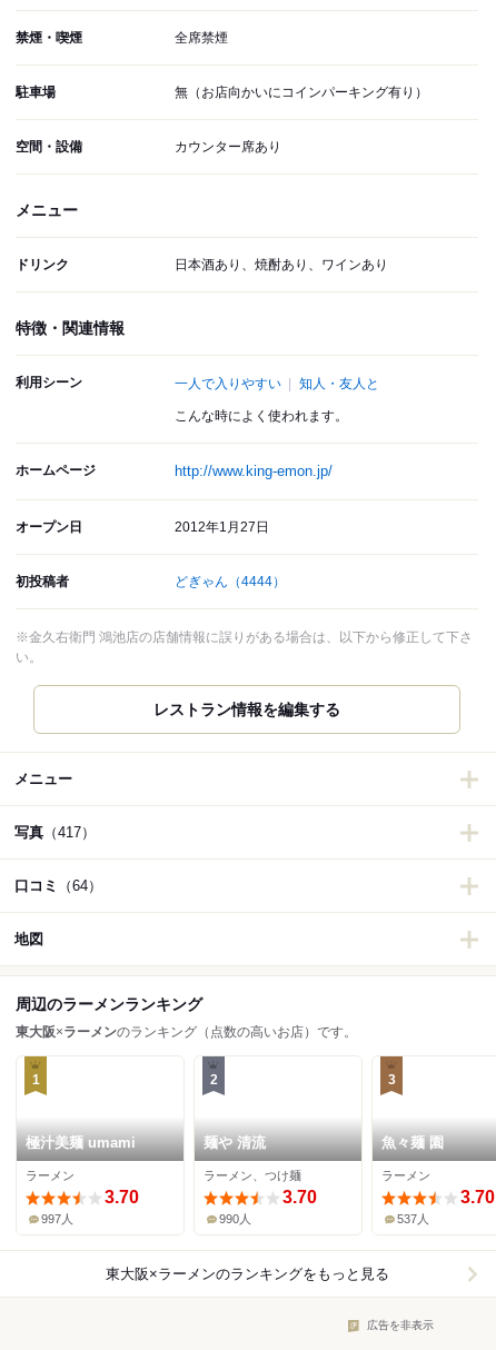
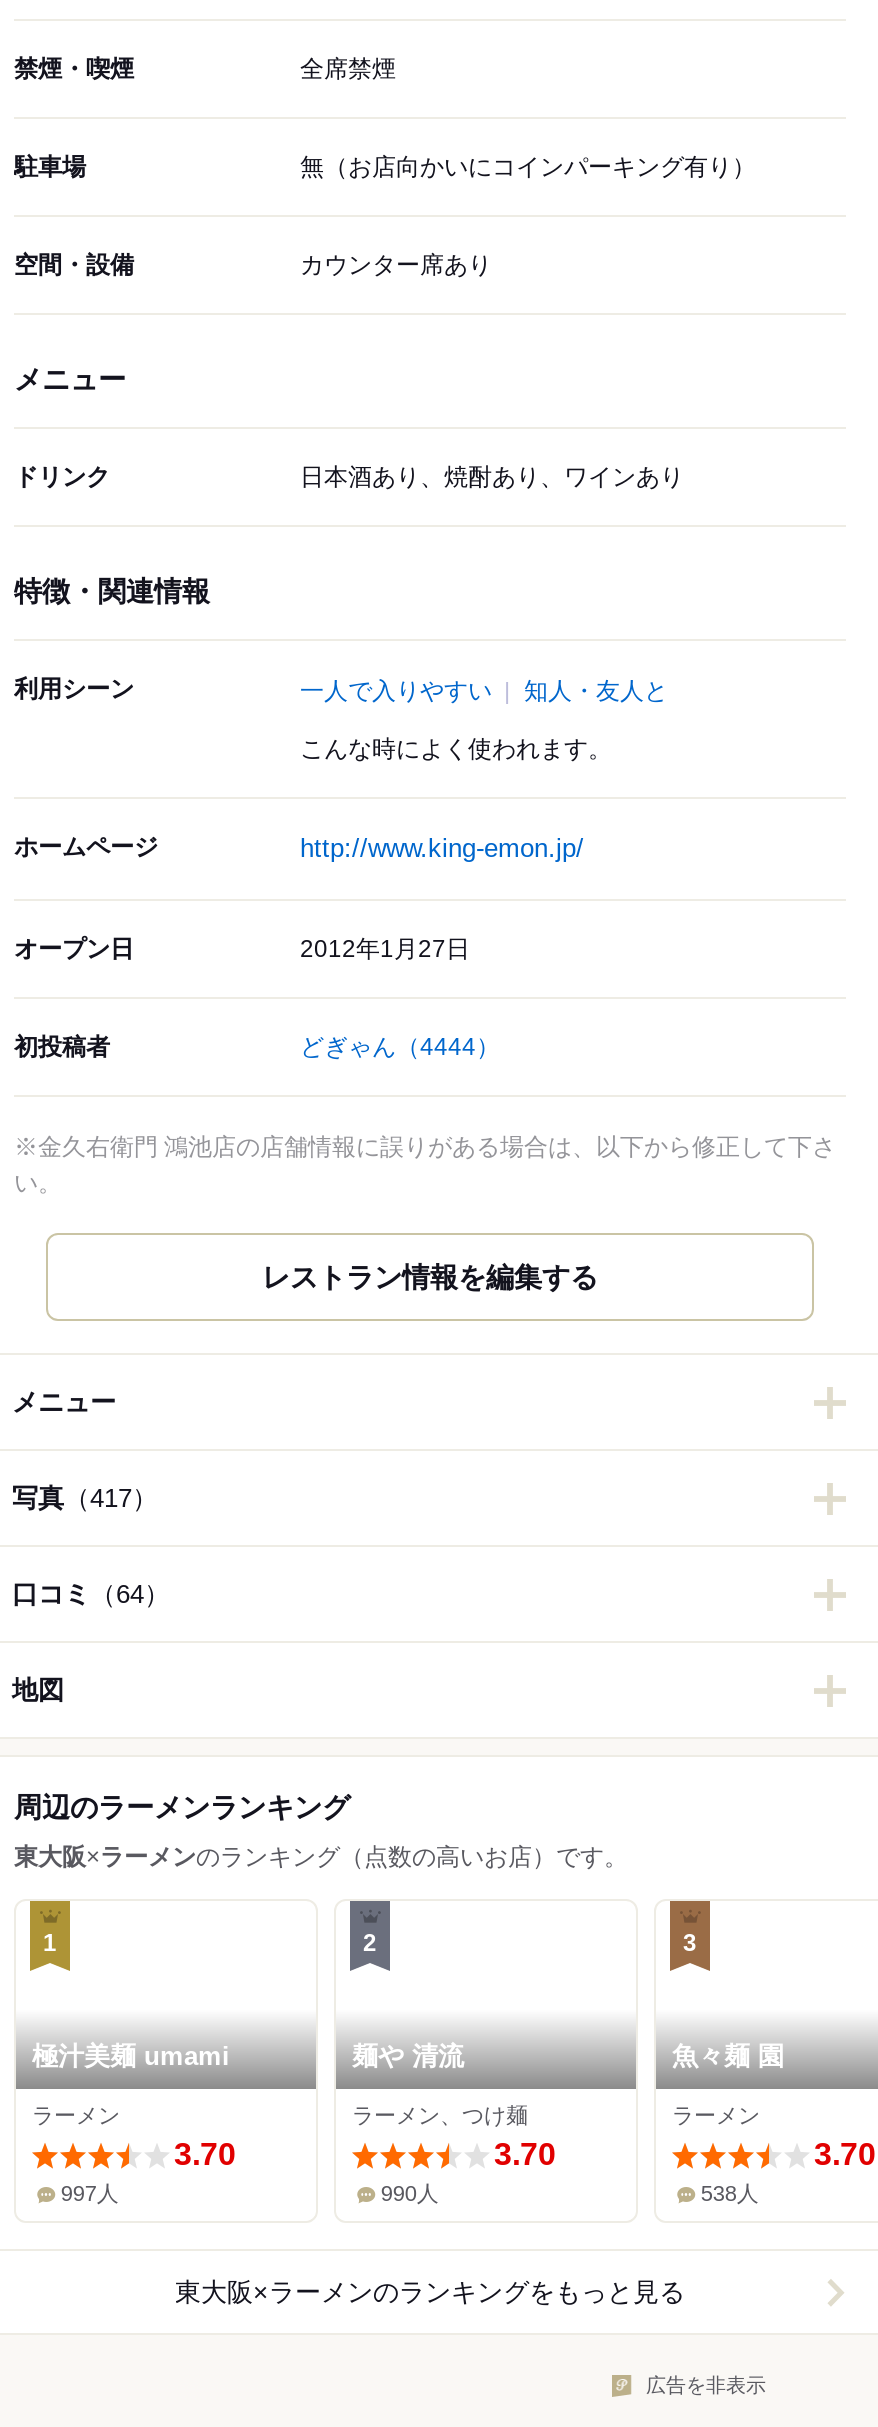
[397,1212,430,1226] 537人 -> [701,2182,759,2206] 538人

